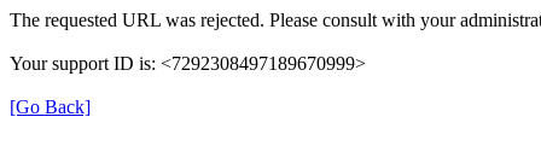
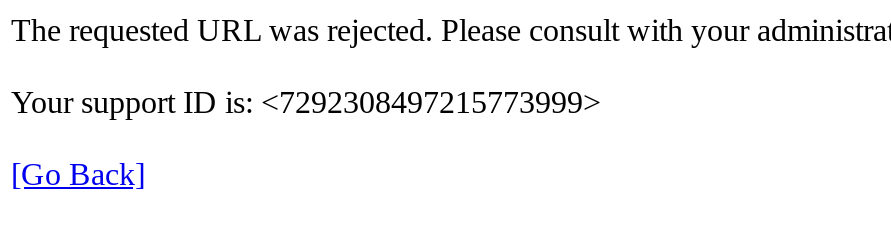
[10,53,366,74] Your support ID is: <7292308497189670999> -> [11,85,601,119] Your support ID is: <7292308497215773999>

